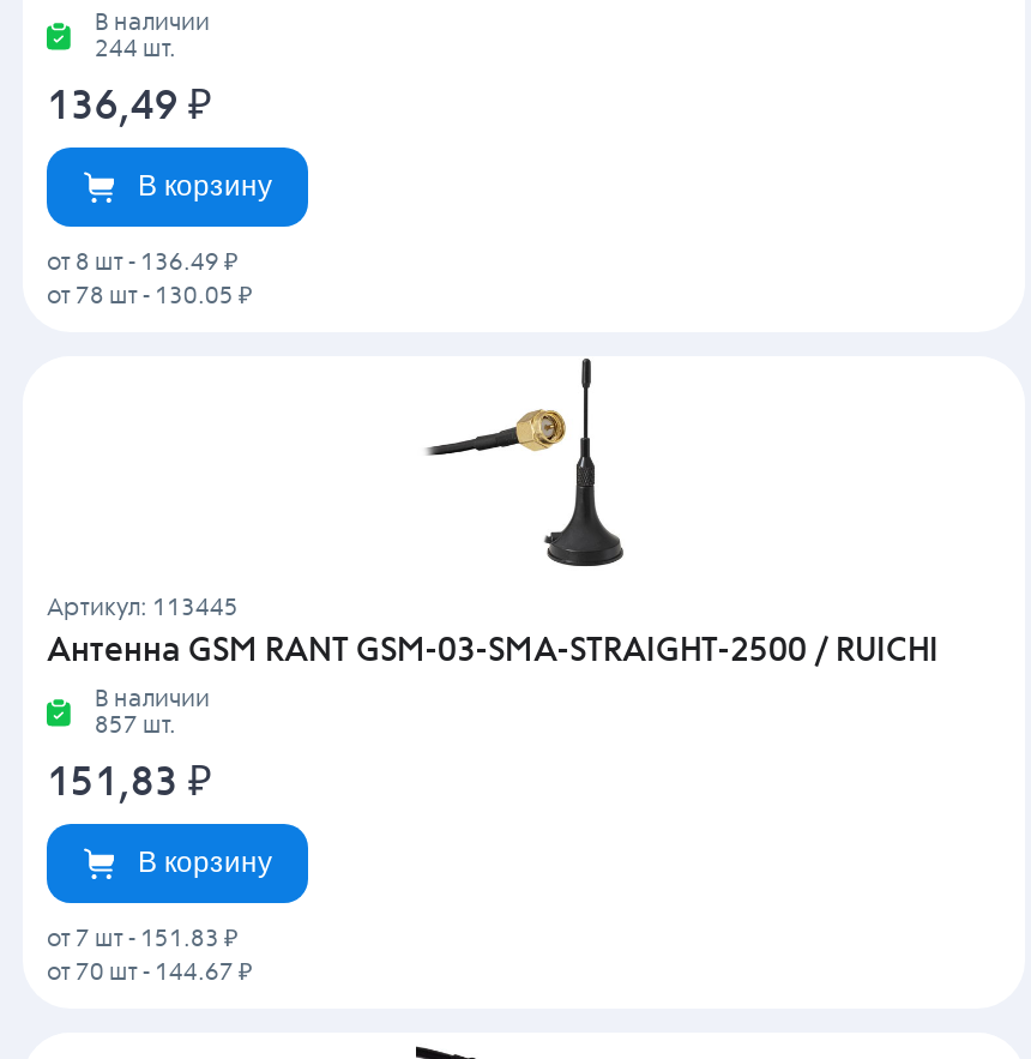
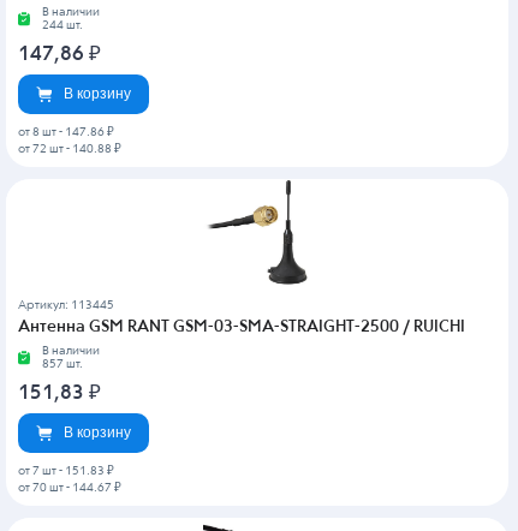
[47,87,212,128] 136,49 ₽ -> [18,44,101,65] 147,86 ₽
[47,250,239,274] от 8 шт - 136.49 ₽ -> [18,126,114,138] от 8 шт - 147.86 ₽
[47,284,253,308] от 78 шт - 130.05 ₽ -> [18,143,121,155] от 72 шт - 140.88 ₽

